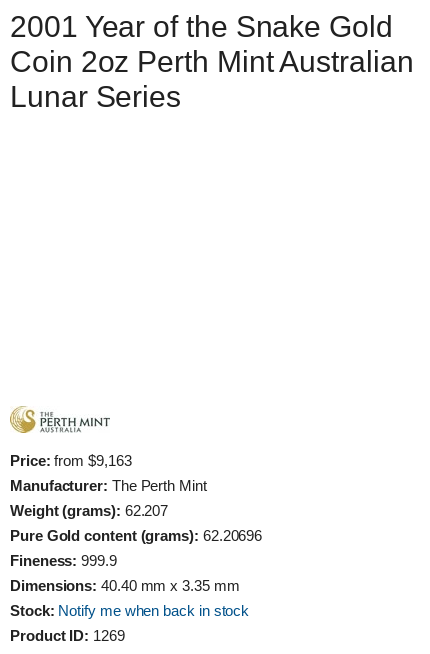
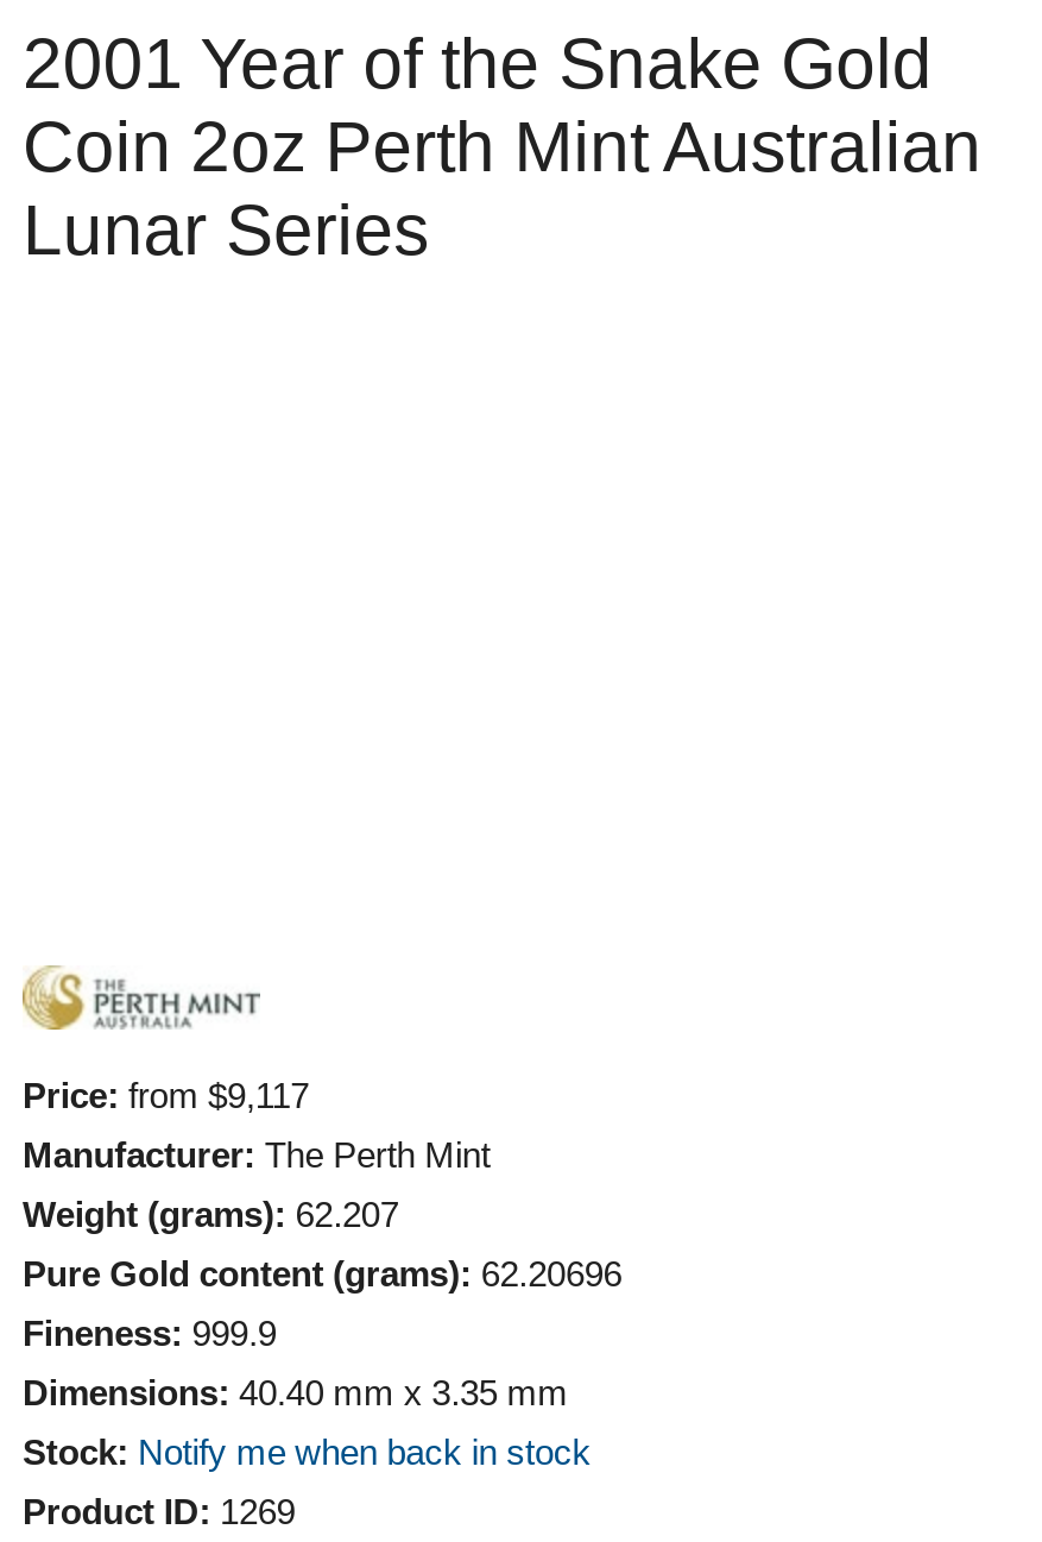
[10,452,132,469] Price: from $9,163 -> [23,1075,309,1116] Price: from $9,117

